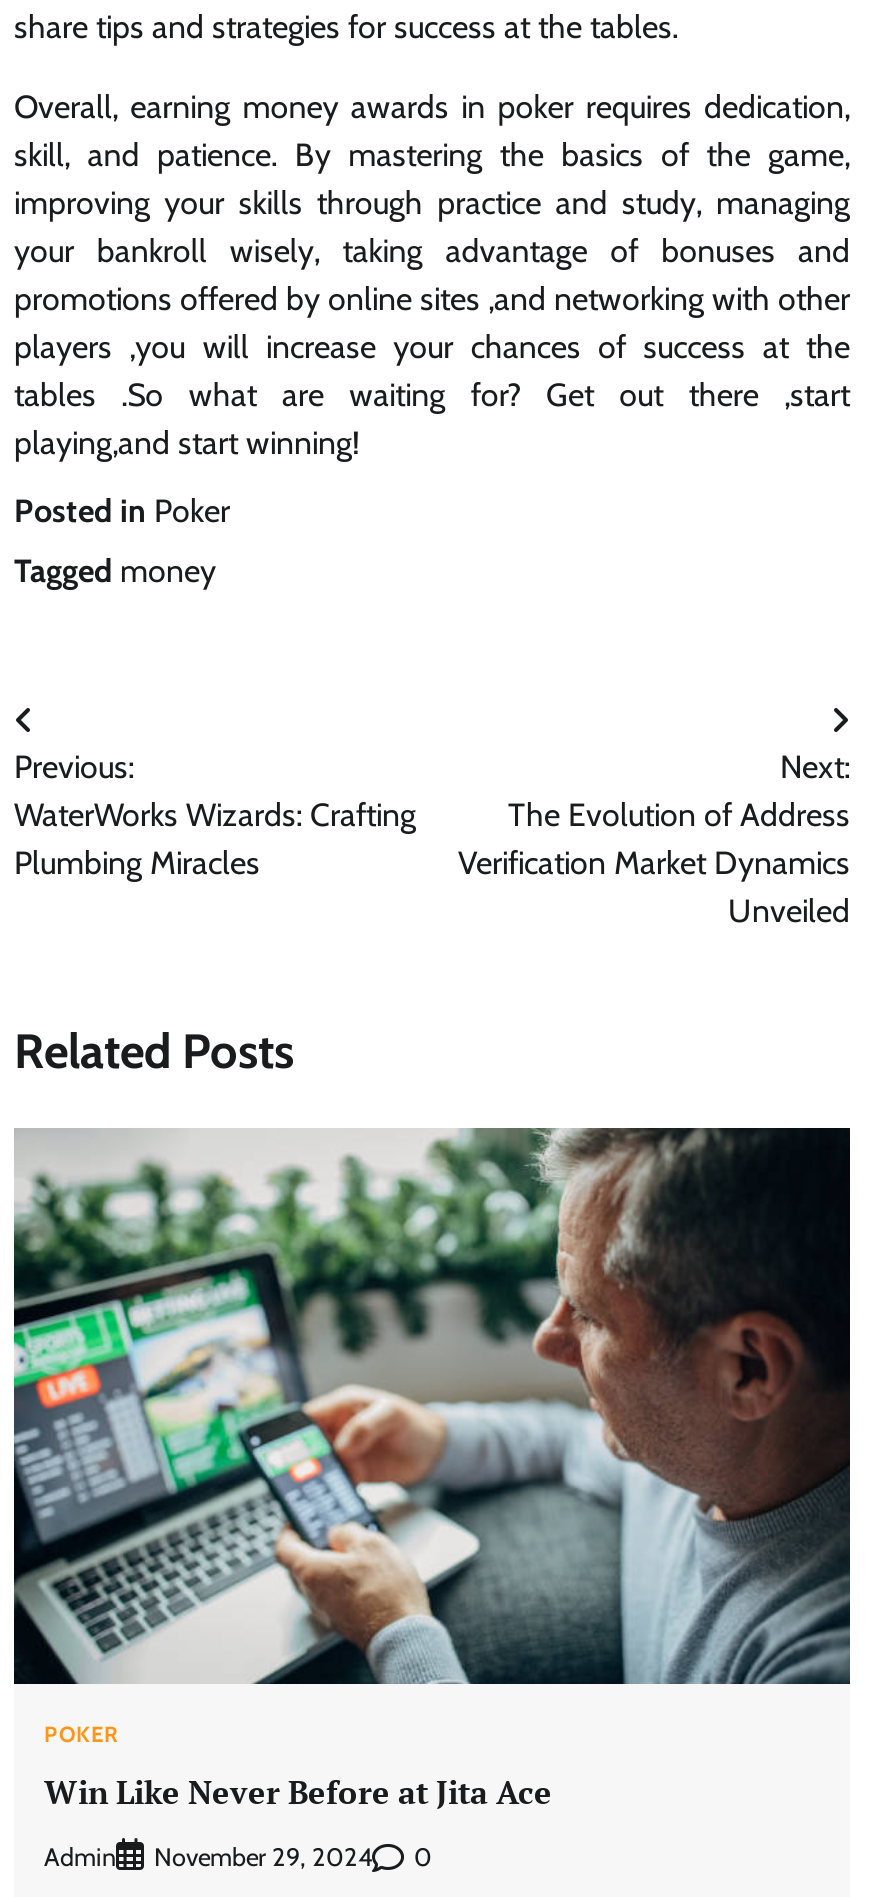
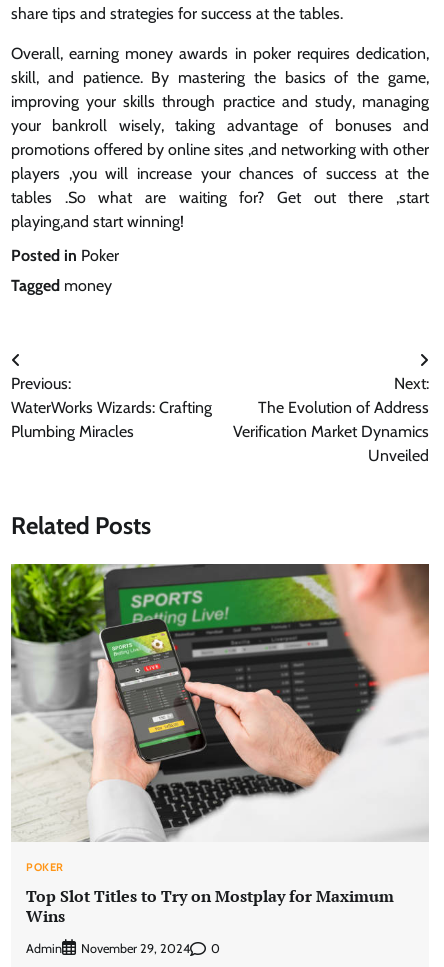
[12,1126,852,1686] [image] -> [10,563,430,842] [image]
[44,1770,552,1814] Win Like Never Before at Jita Ace -> [26,885,394,927] Top Slot Titles to Try on Mostplay for Maximum | Wins

